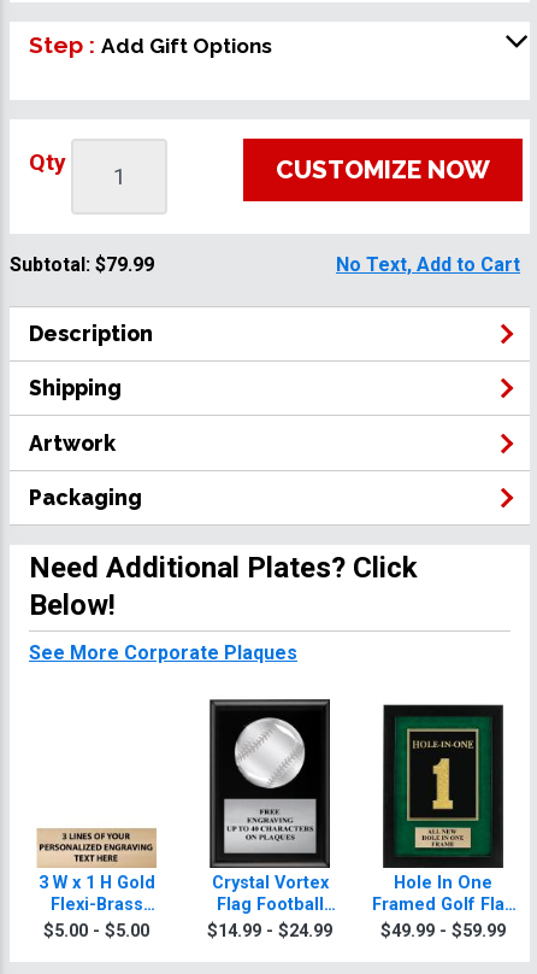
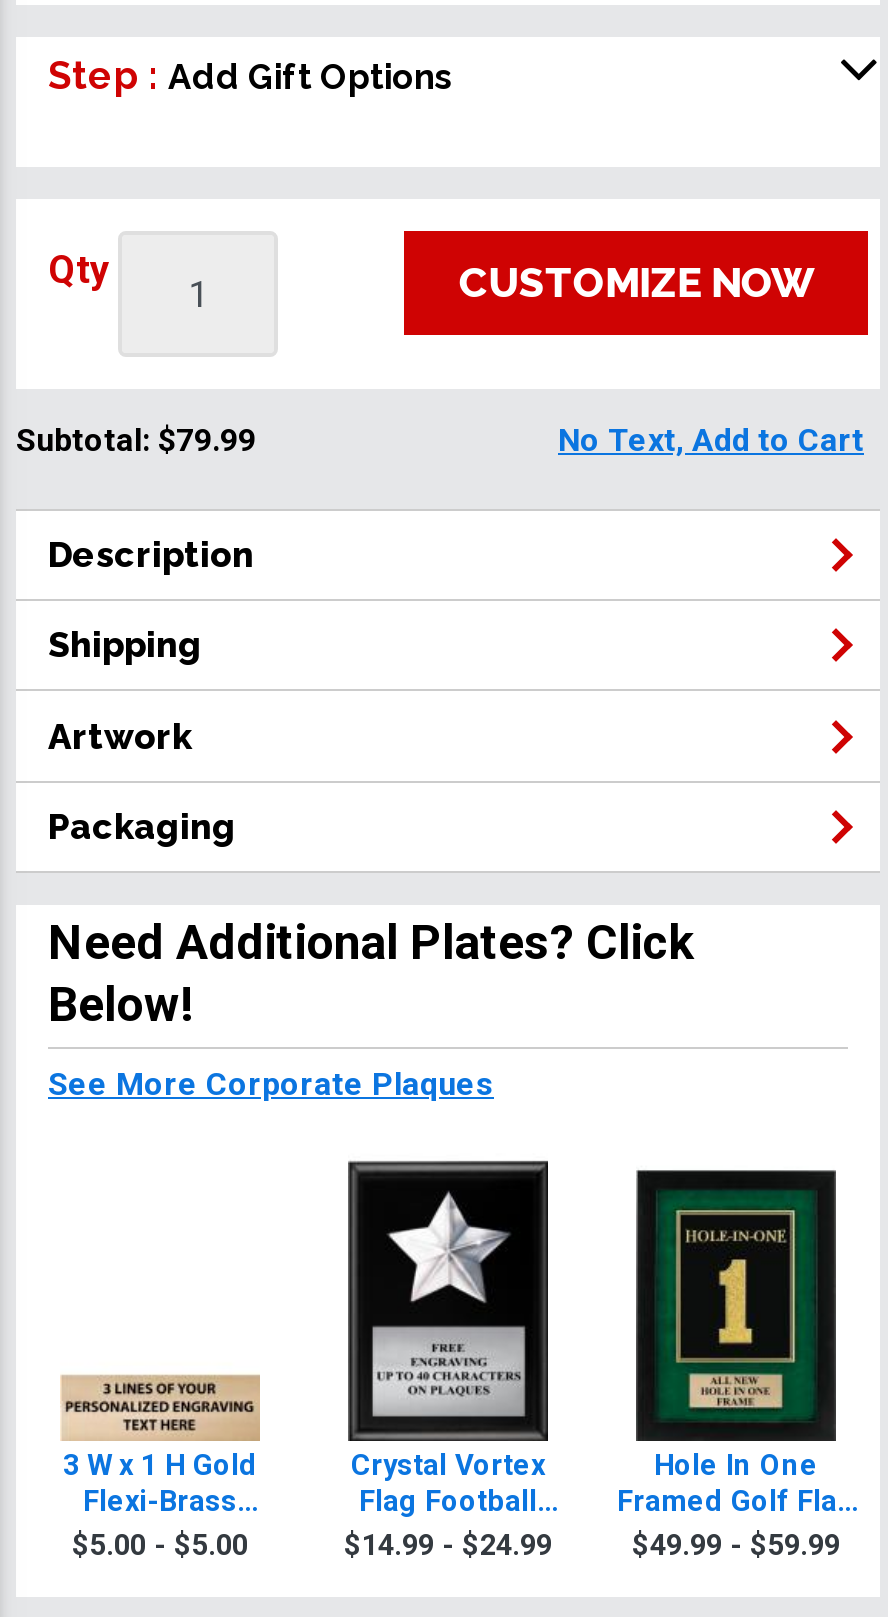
[234,717,306,790] [image] -> [390,1193,506,1309] [image]

